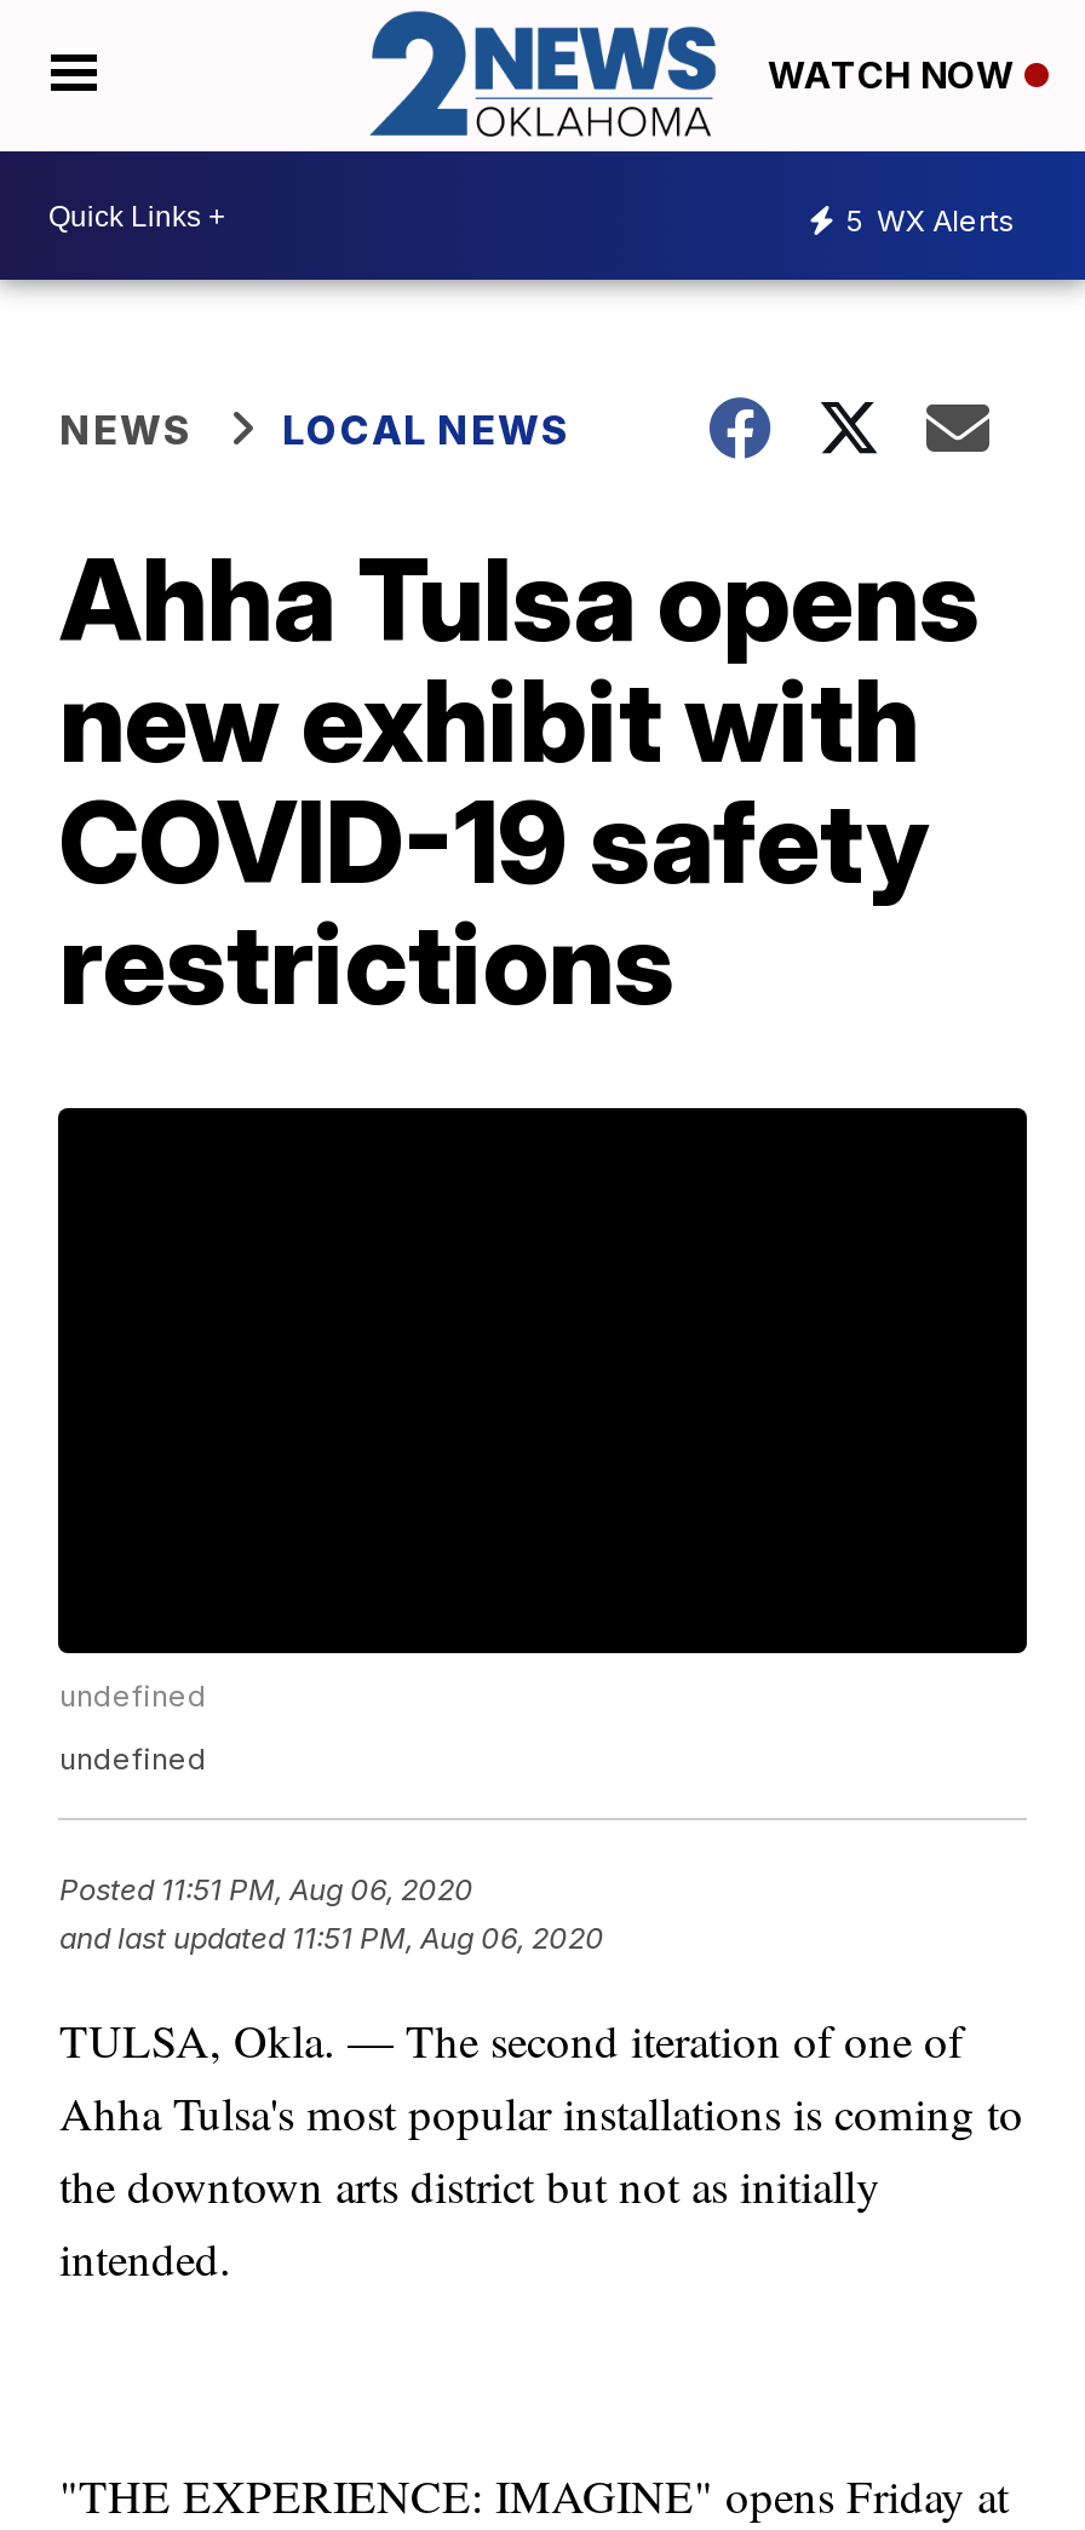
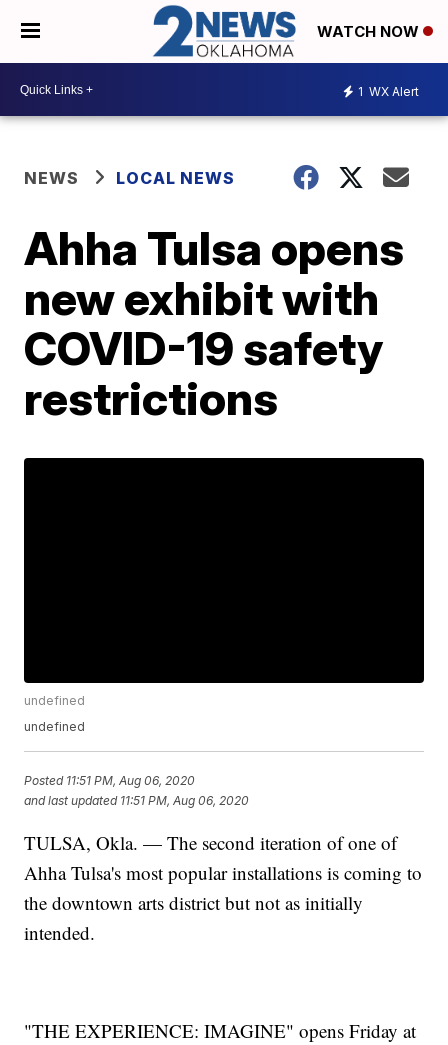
[845,201,1015,238] 5 WX Alerts -> [358,84,419,99] 1 WX Alert

